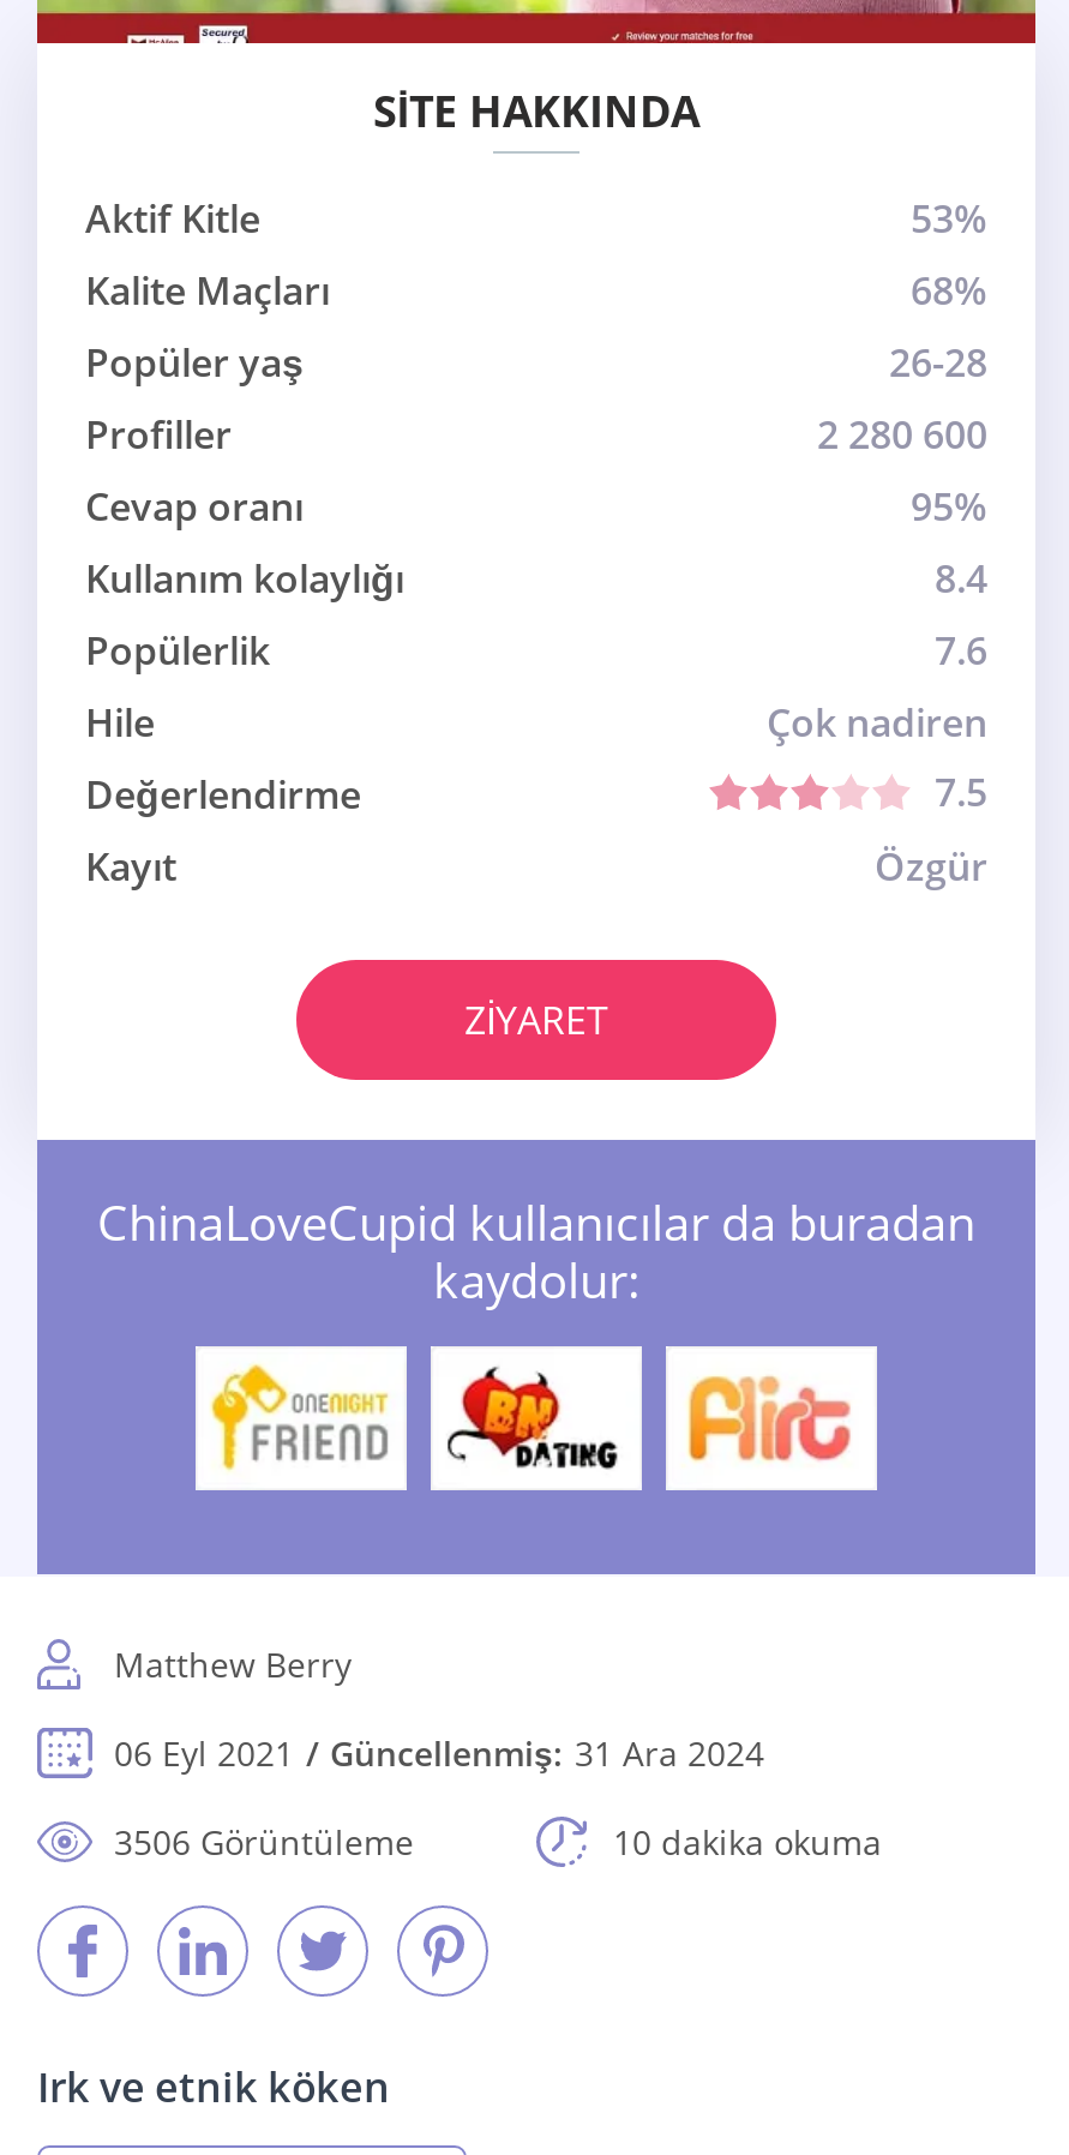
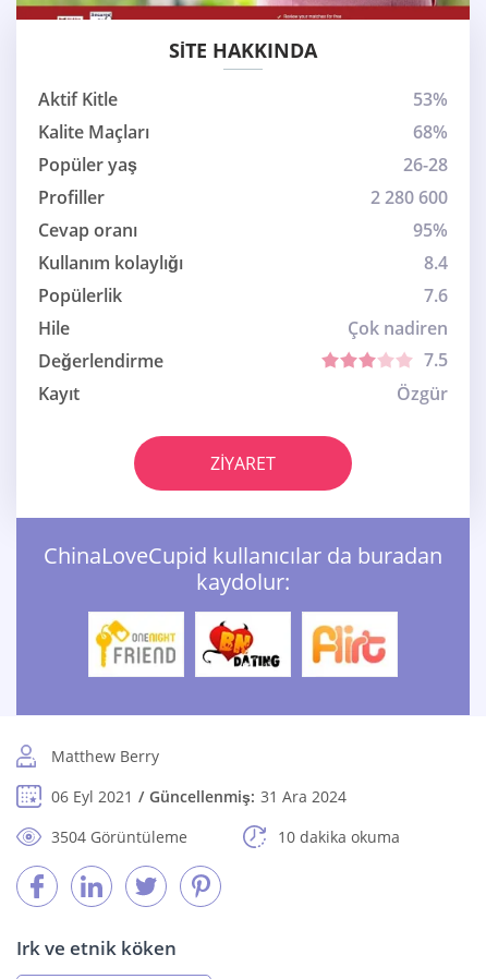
[114,1820,414,1865] 3506 Görüntüleme -> [51,827,187,847] 3504 Görüntüleme

